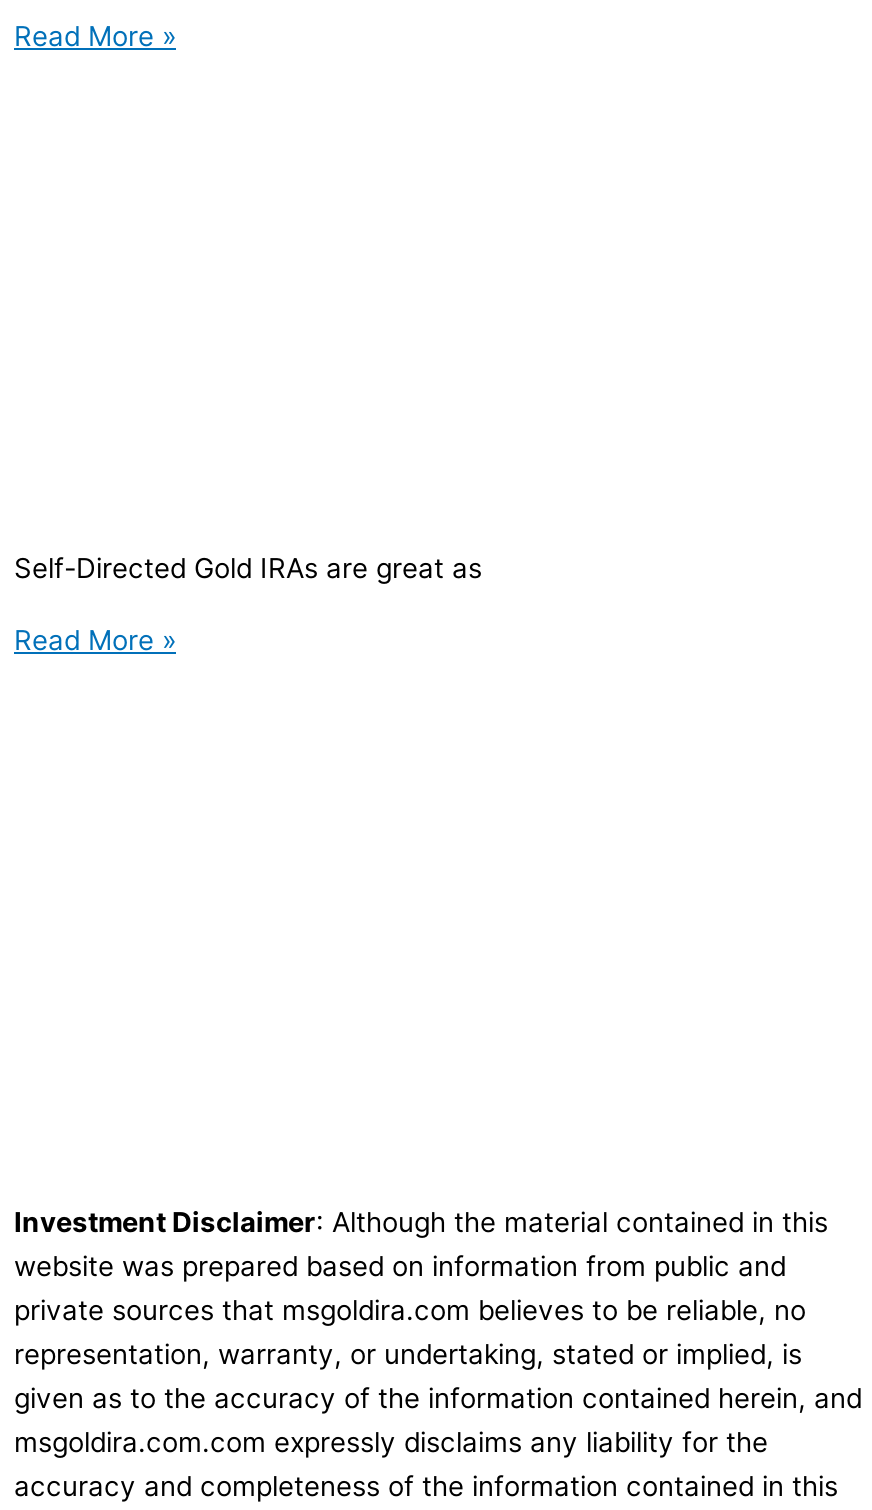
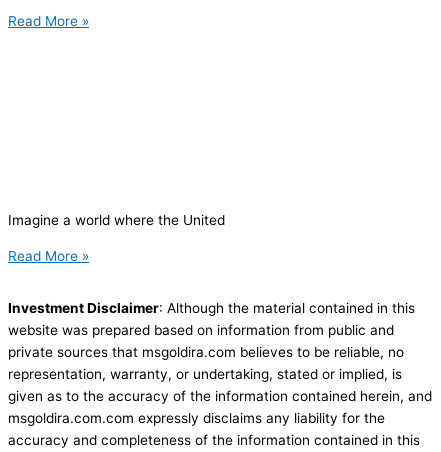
[14,553,482,585] Self-Directed Gold IRAs are great as -> [8,212,225,228] Imagine a world where the United

